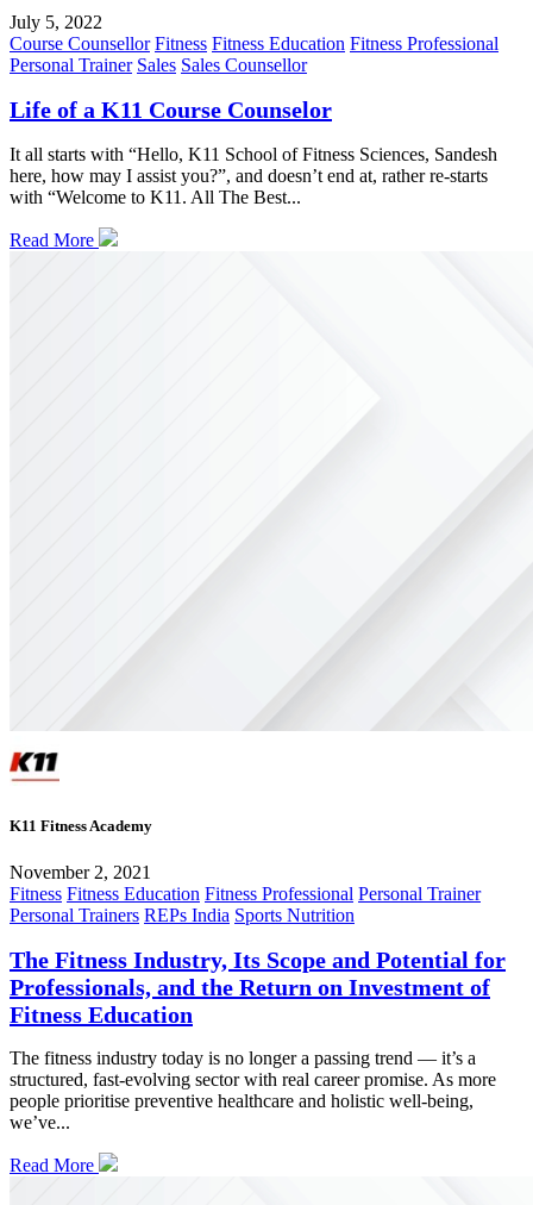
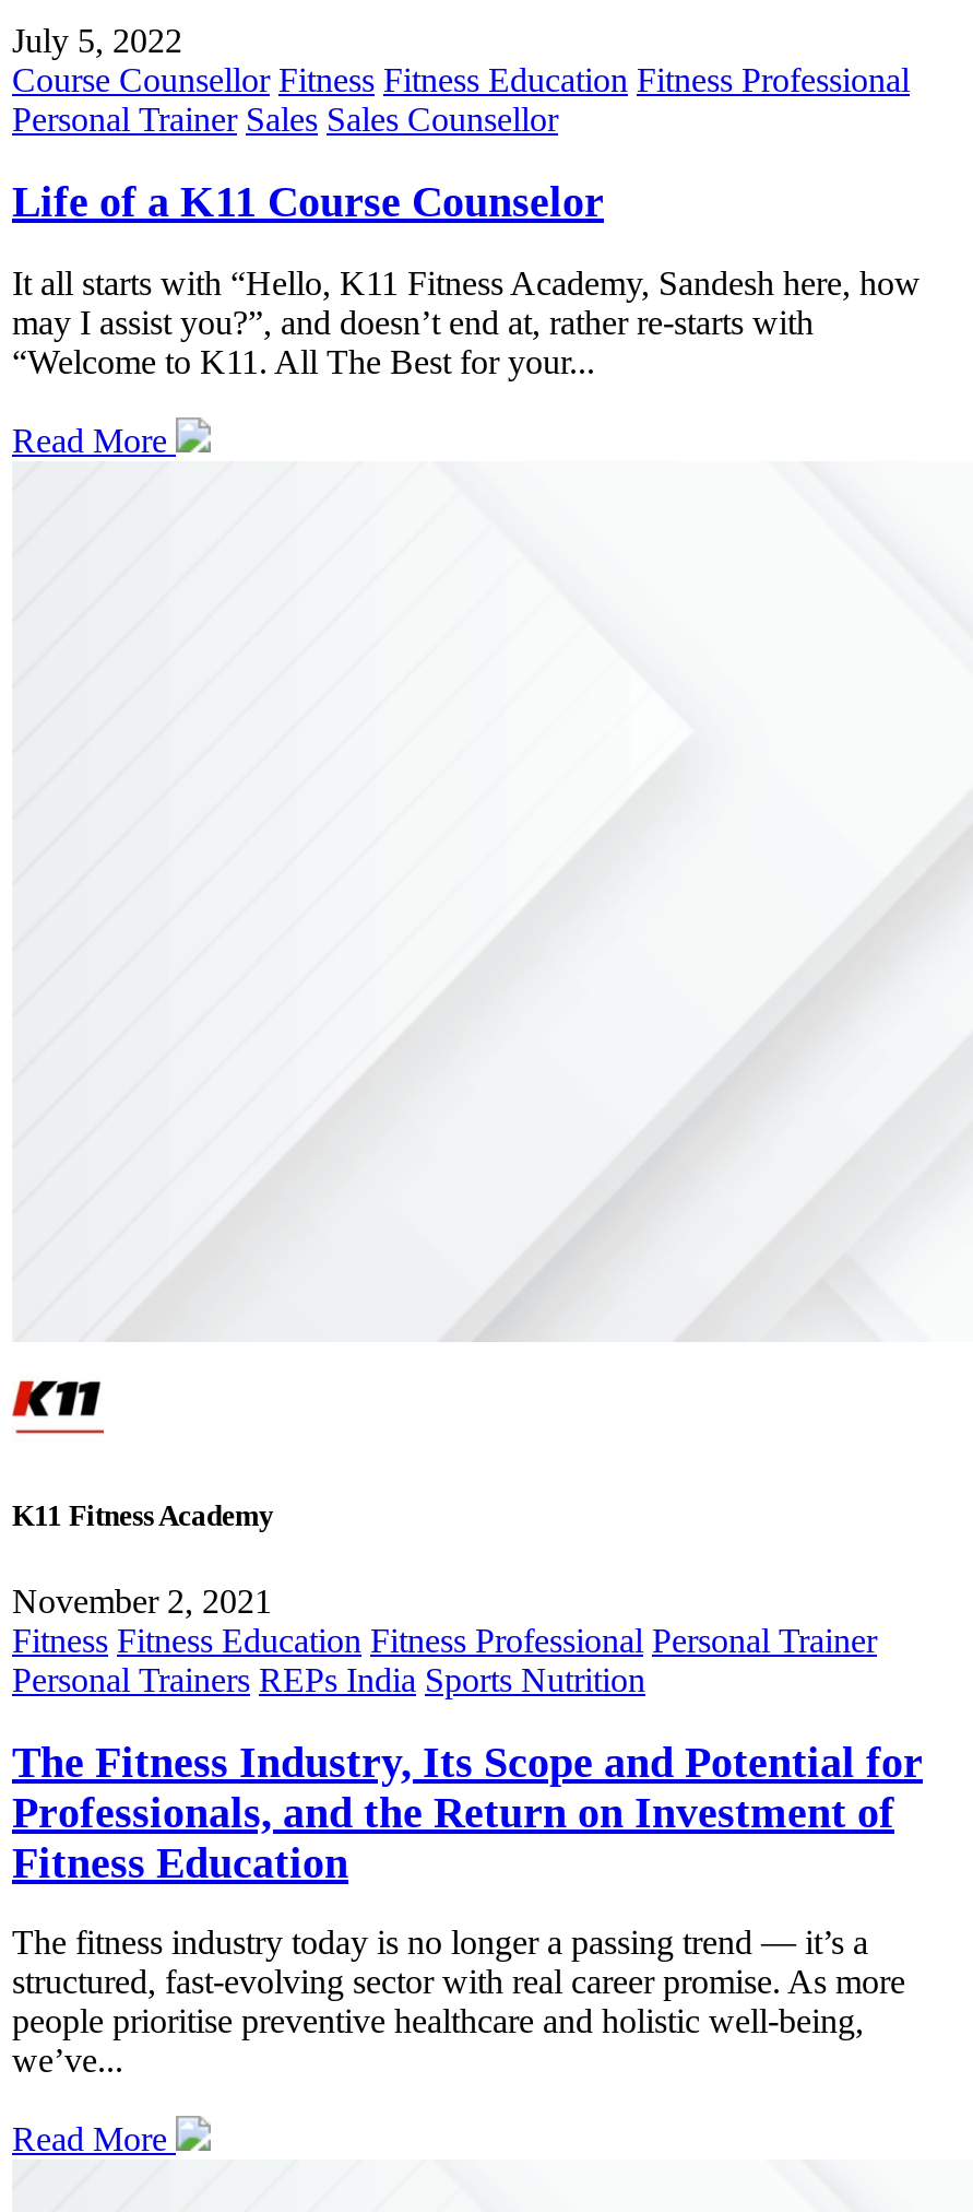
[10,144,497,207] It all starts with “Hello, K11 School of Fitness Sciences, Sandesh | here, how may I assist you?”, and doesn’t end at, rather re-starts | with “Welcome to K11. All The Best... -> [12,264,921,380] It all starts with “Hello, K11 Fitness Academy, Sandesh here, how | may I assist you?”, and doesn’t end at, rather re-starts with | “Welcome to K11. All The Best for your...

